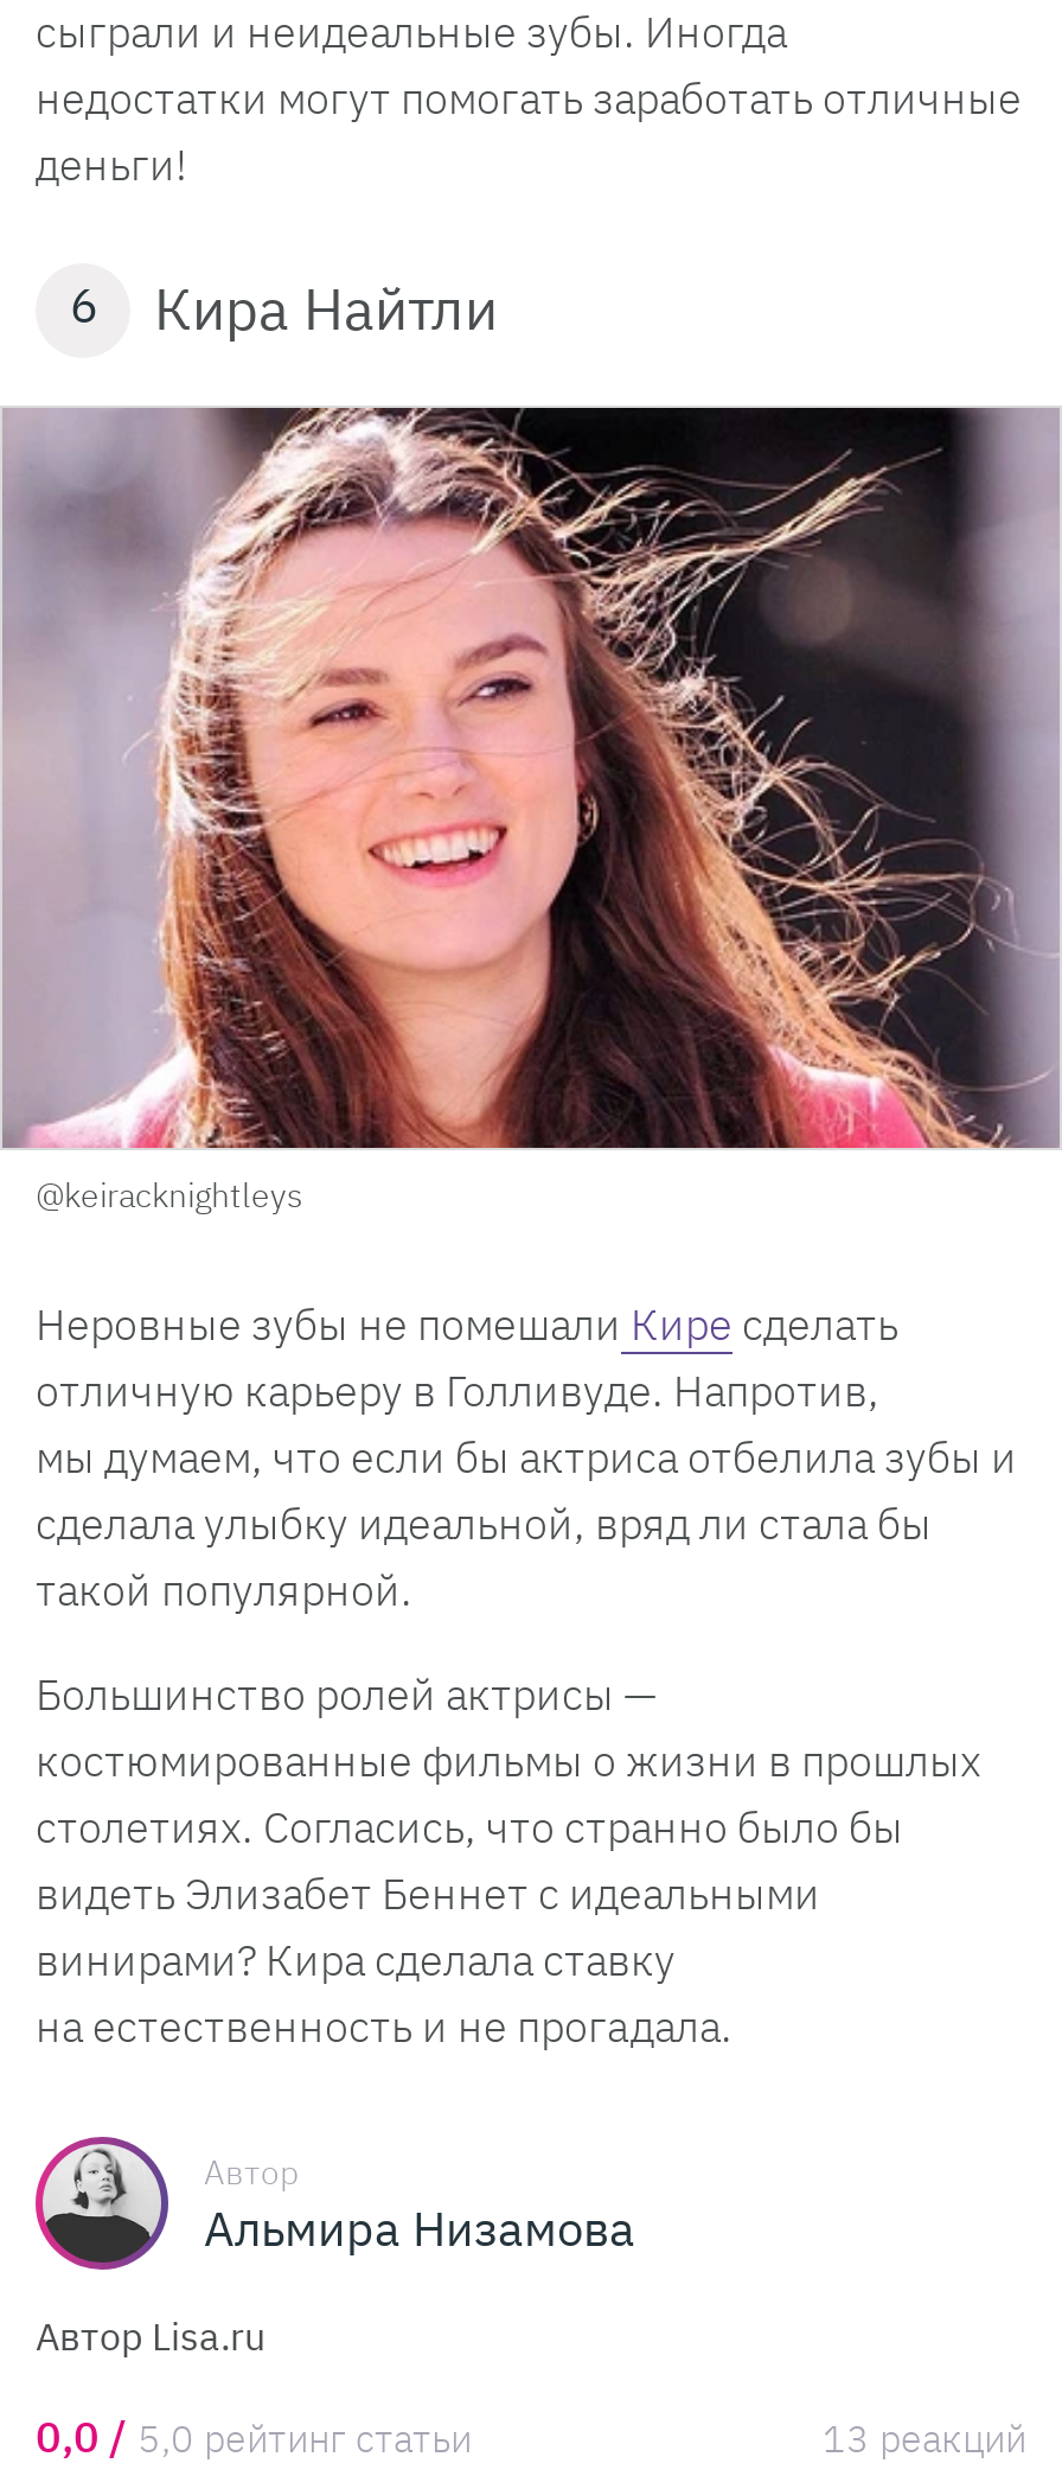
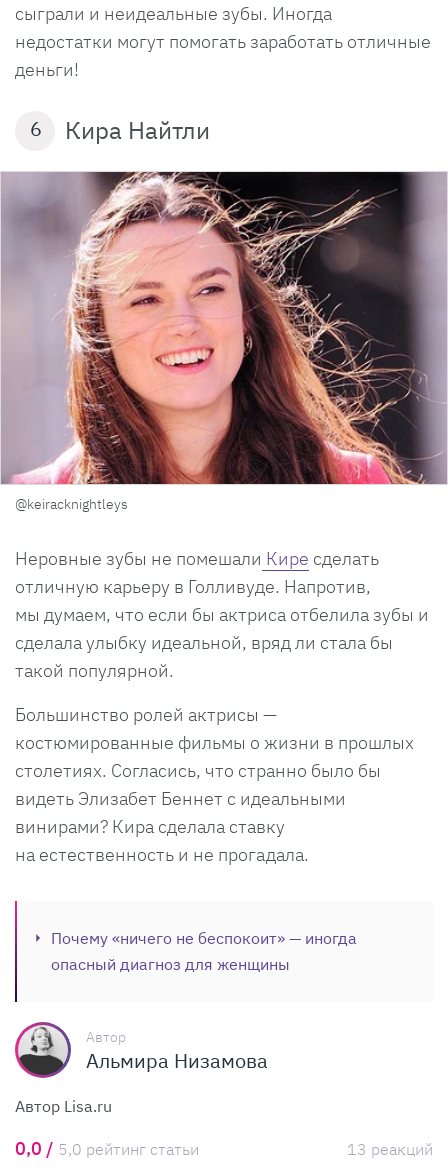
none -> [51,928,357,974] Почему «ничего не беспокоит» — иногда | опасный диагноз для женщины

